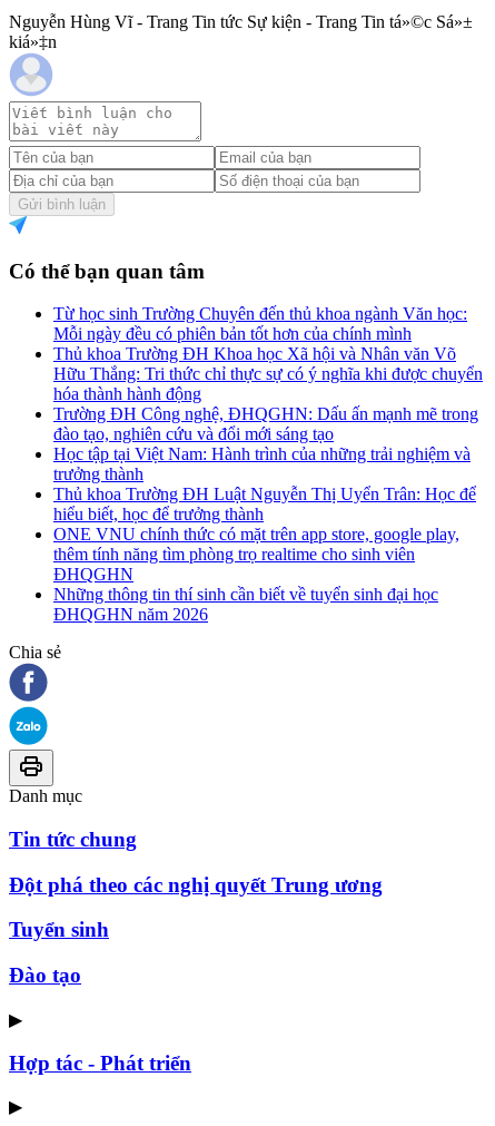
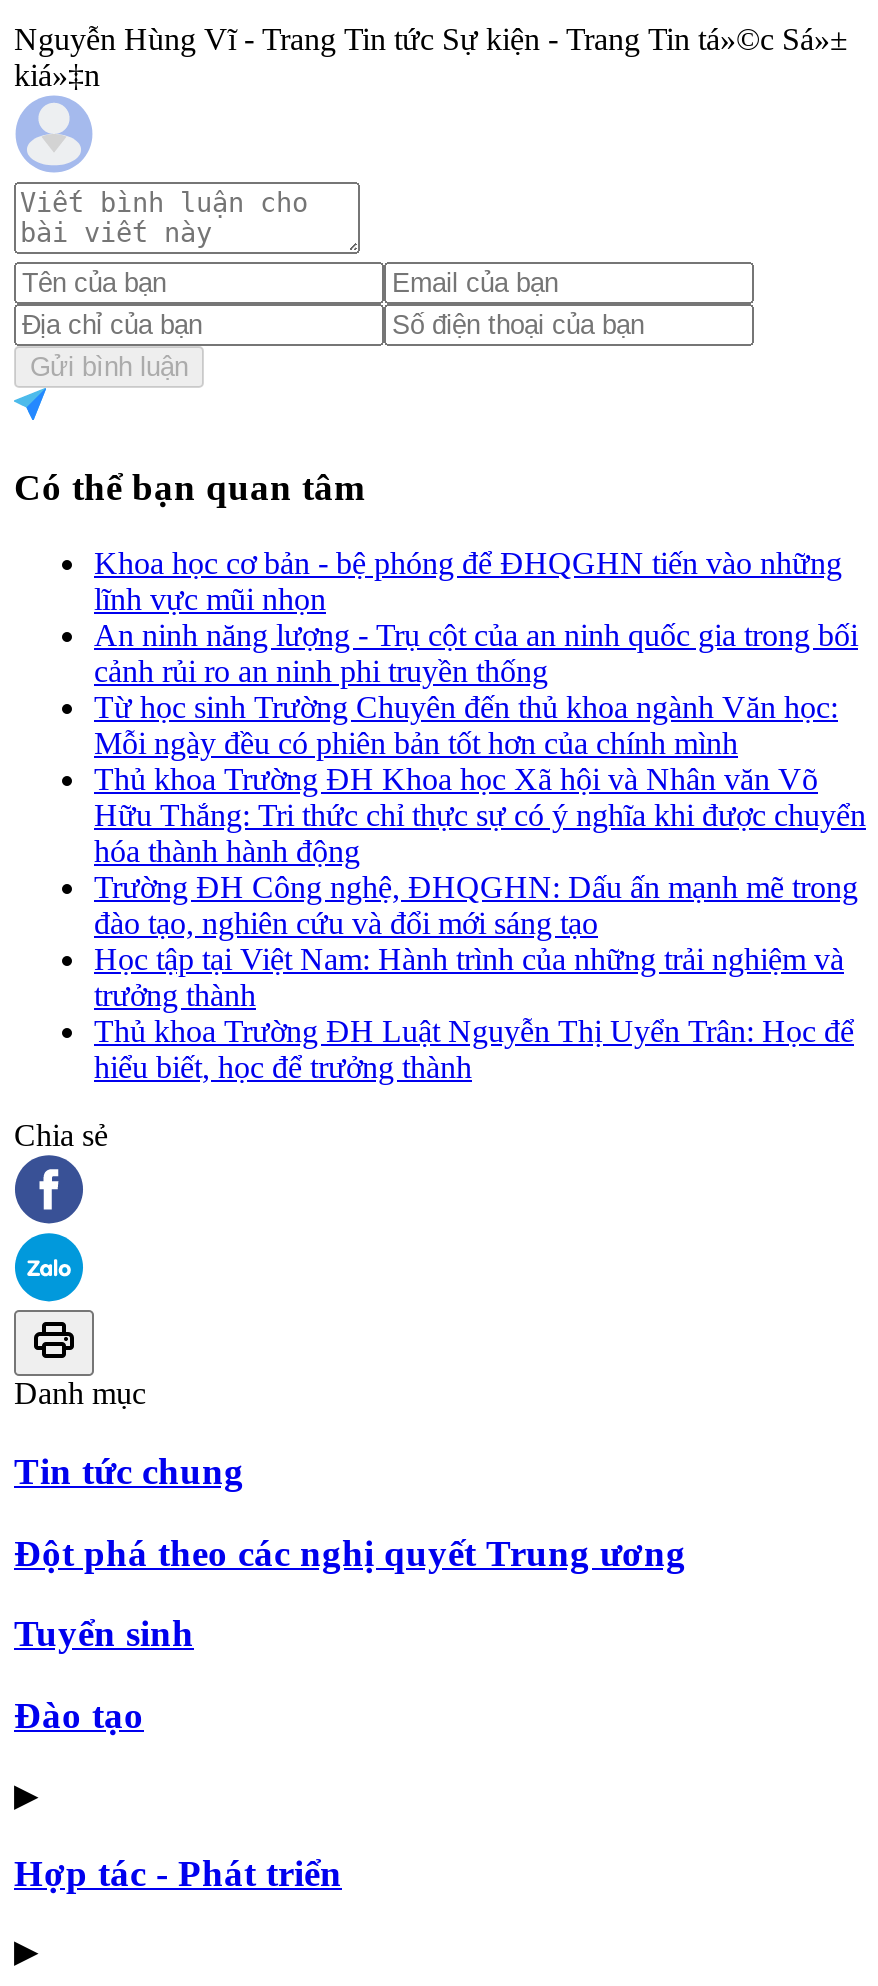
none -> [94,546,858,688] Khoa học cơ bản - bệ phóng để ĐHQGHN tiến vào những | lĩnh vực mũi nhọn | An ninh năng lượng - Trụ cột của an ninh quốc gia trong bối | cảnh rủi ro an ninh phi truyền thống
moved [53,304,483,524] -> [94,690,866,1084]: Từ học sinh Trường Chuyên đến thủ khoa ngành Văn học: | Mỗi ngày đều có phiên bản tốt hơn của chính mình | Thủ khoa Trường ĐH Khoa học Xã hội và Nhân văn Võ | ... | Thủ khoa Trường ĐH Luật Nguyễn Thị Uyển Trân: Học để | hiểu biết, học để trưởng thành
[53,525,459,624] ONE VNU chính thức có mặt trên app store, google play, | thêm tính năng tìm phòng trọ realtime cho sinh viên | ĐHQGHN | Những thông tin thí sinh cần biết về tuyển sinh đại học | ĐHQGHN năm 2026 -> none

